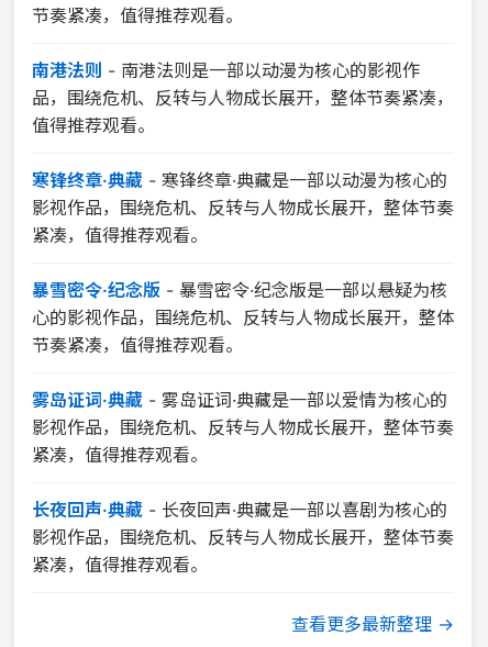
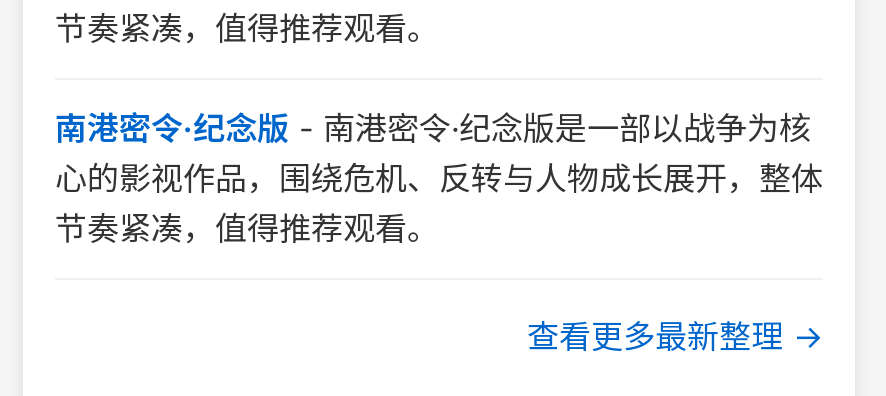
[32,59,454,301] 南港法则-南港法则是一部以动漫为核心的影视作 | 品，围绕危机、反转与人物成长展开，整体节奏紧凑， | 值得推荐观看。 | 寒锋终章·典藏-寒锋终章·典藏是一部以动漫为核心的 | 影视作品，围绕危机、反转与人物成长展开，整体节奏 | 紧凑，值得推荐观看。 | 暴雪密令·纪念版-暴雪密令·纪念版是一部以悬疑为核 -> [55,108,811,148] 南港密令·纪念版-南港密令·纪念版是一部以战争为核
[32,389,454,576] 雾岛证词·典藏-雾岛证词·典藏是一部以爱情为核心的 | 影视作品，围绕危机、反转与人物成长展开，整体节奏 | 紧凑，值得推荐观看。 | 长夜回声·典藏-长夜回声·典藏是一部以喜剧为核心的 | 影视作品，围绕危机、反转与人物成长展开，整体节奏 | 紧凑，值得推荐观看。 -> none

